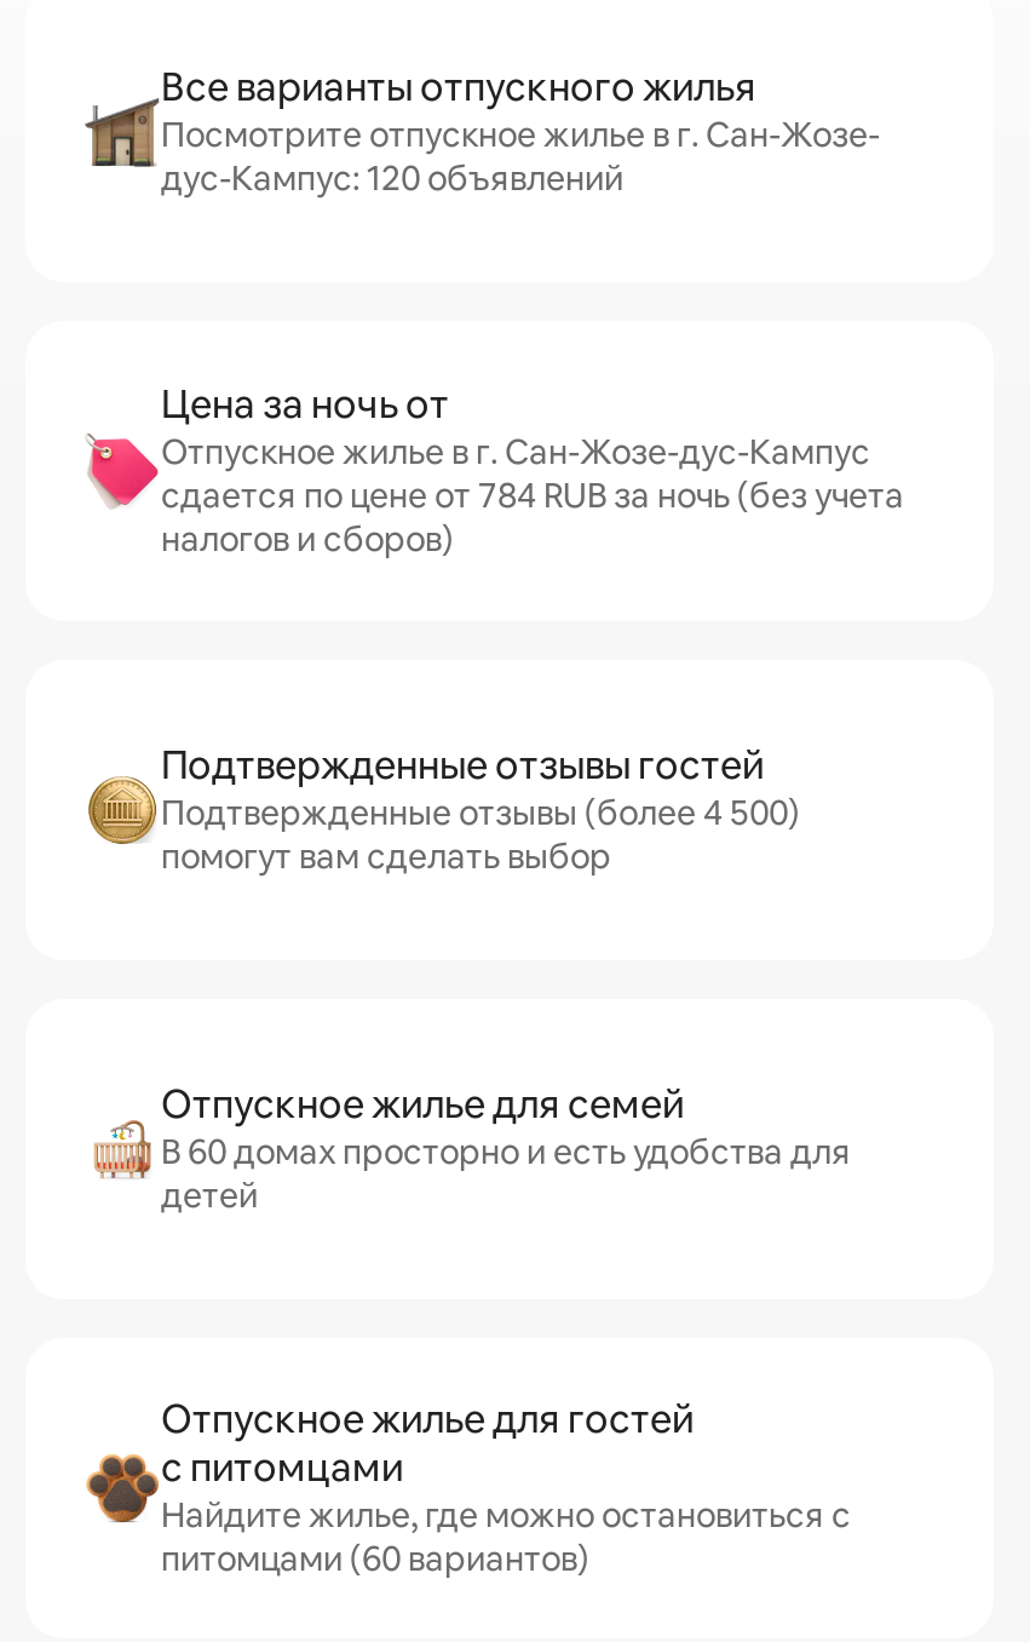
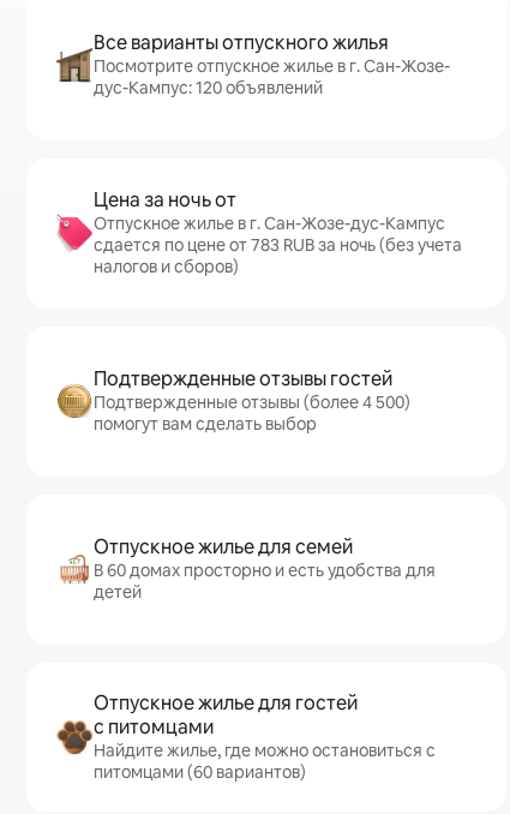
[161,473,904,516] сдается по цене от 784 RUB за ночь (без учета -> [94,234,462,256] сдается по цене от 783 RUB за ночь (без учета

